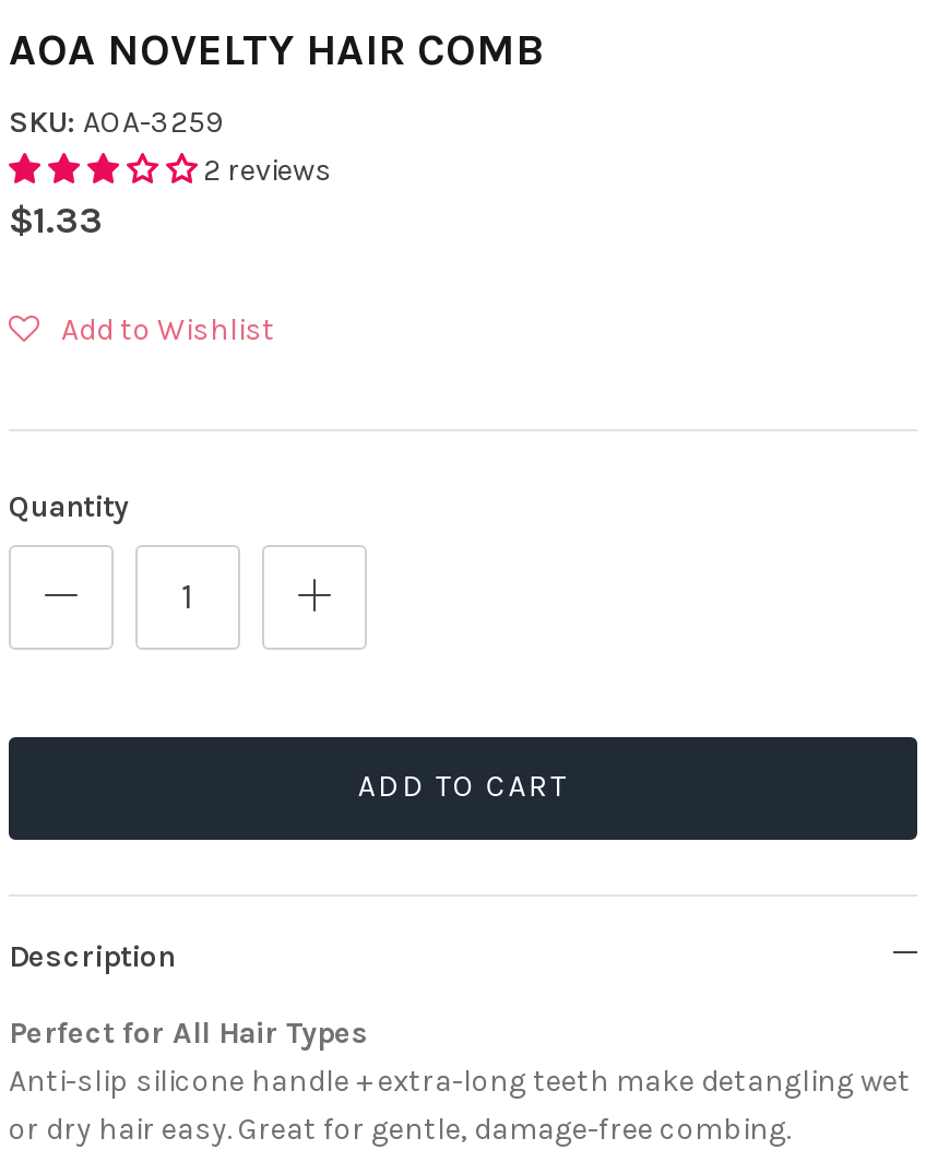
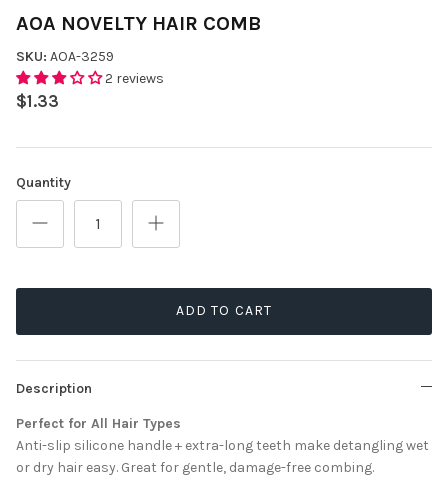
[61,310,275,348] Add to Wishlist -> none

